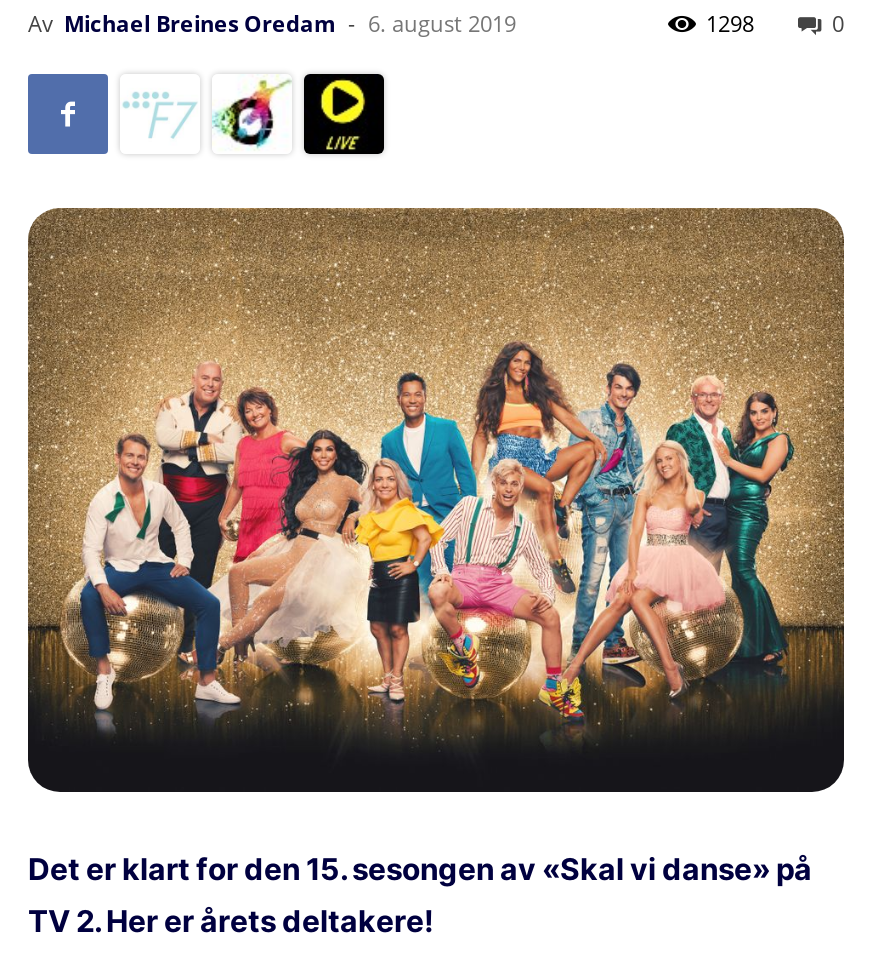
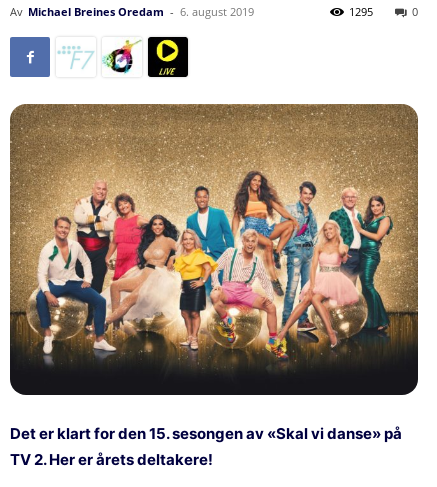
[706,8,754,38] 1298 -> [349,4,373,19] 1295

